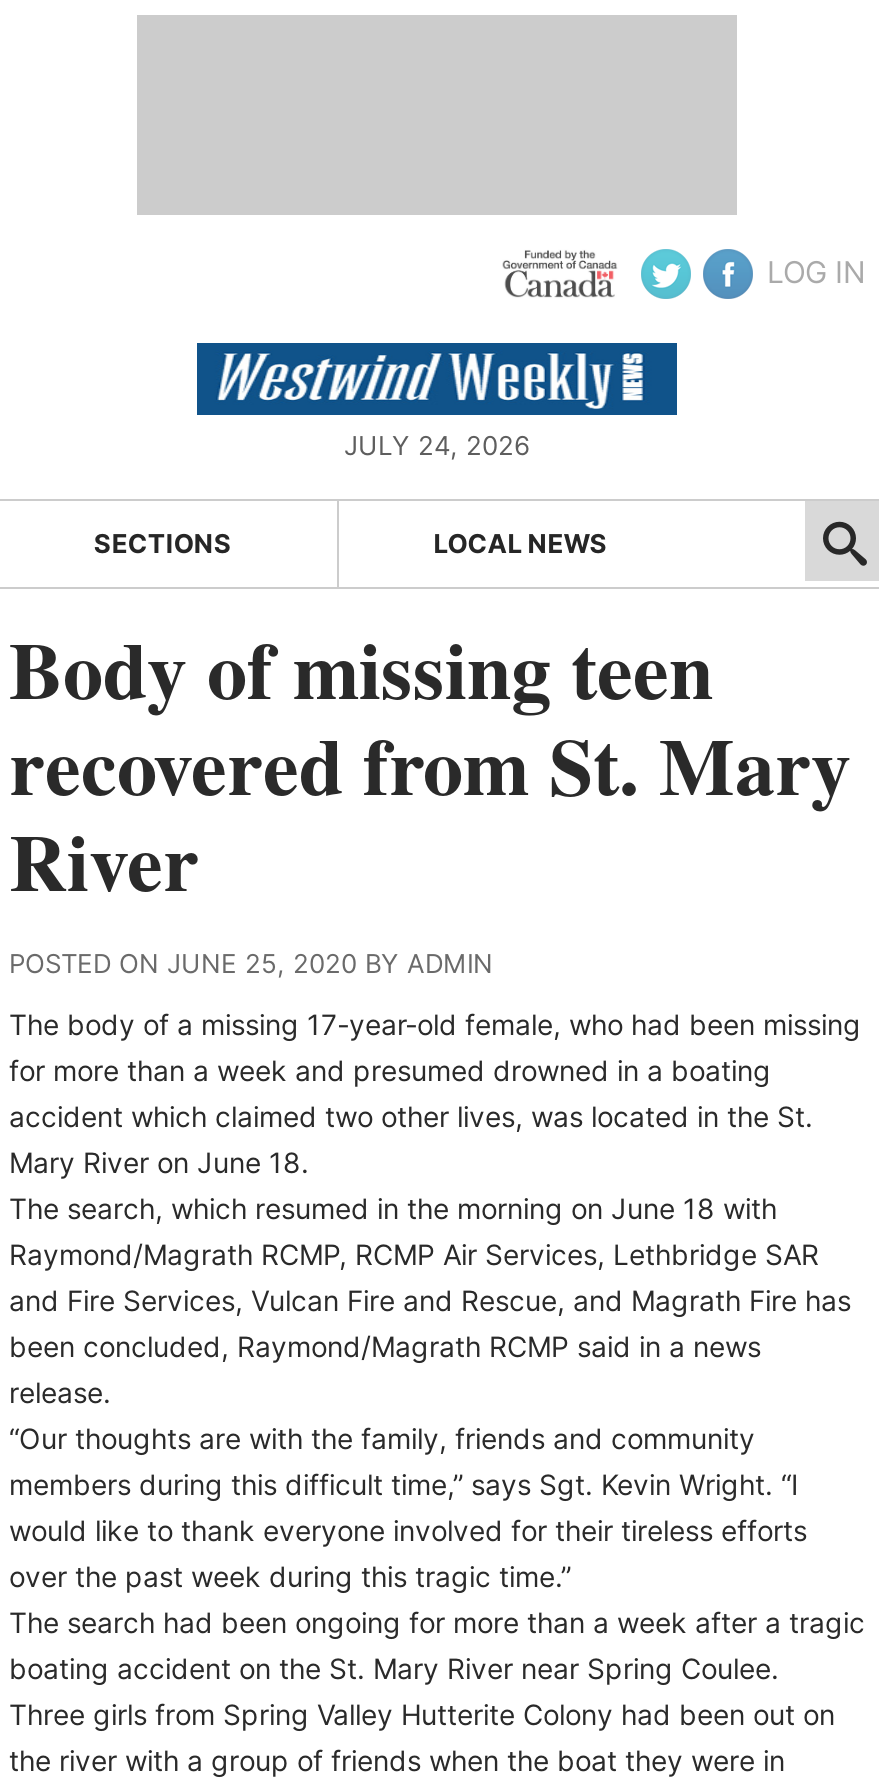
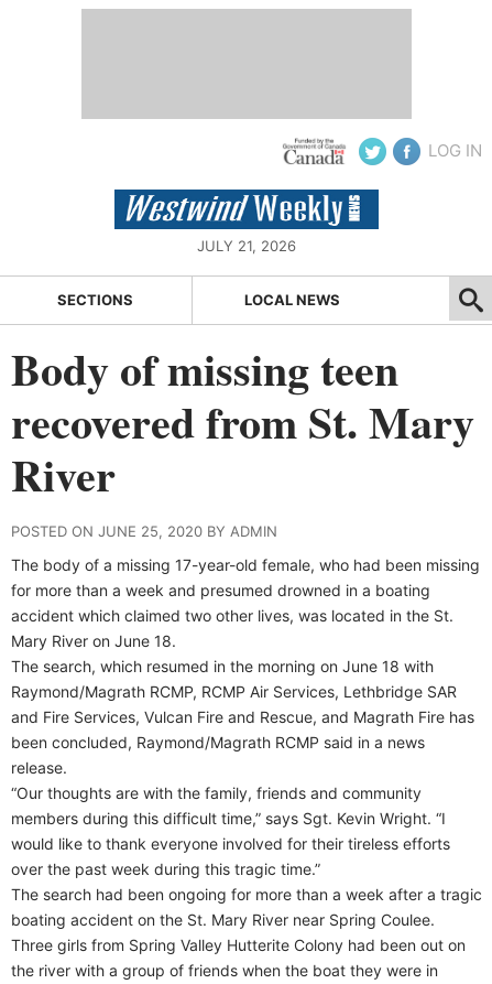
[344,429,530,461] JULY 24, 2026 -> [197,237,296,255] JULY 21, 2026

